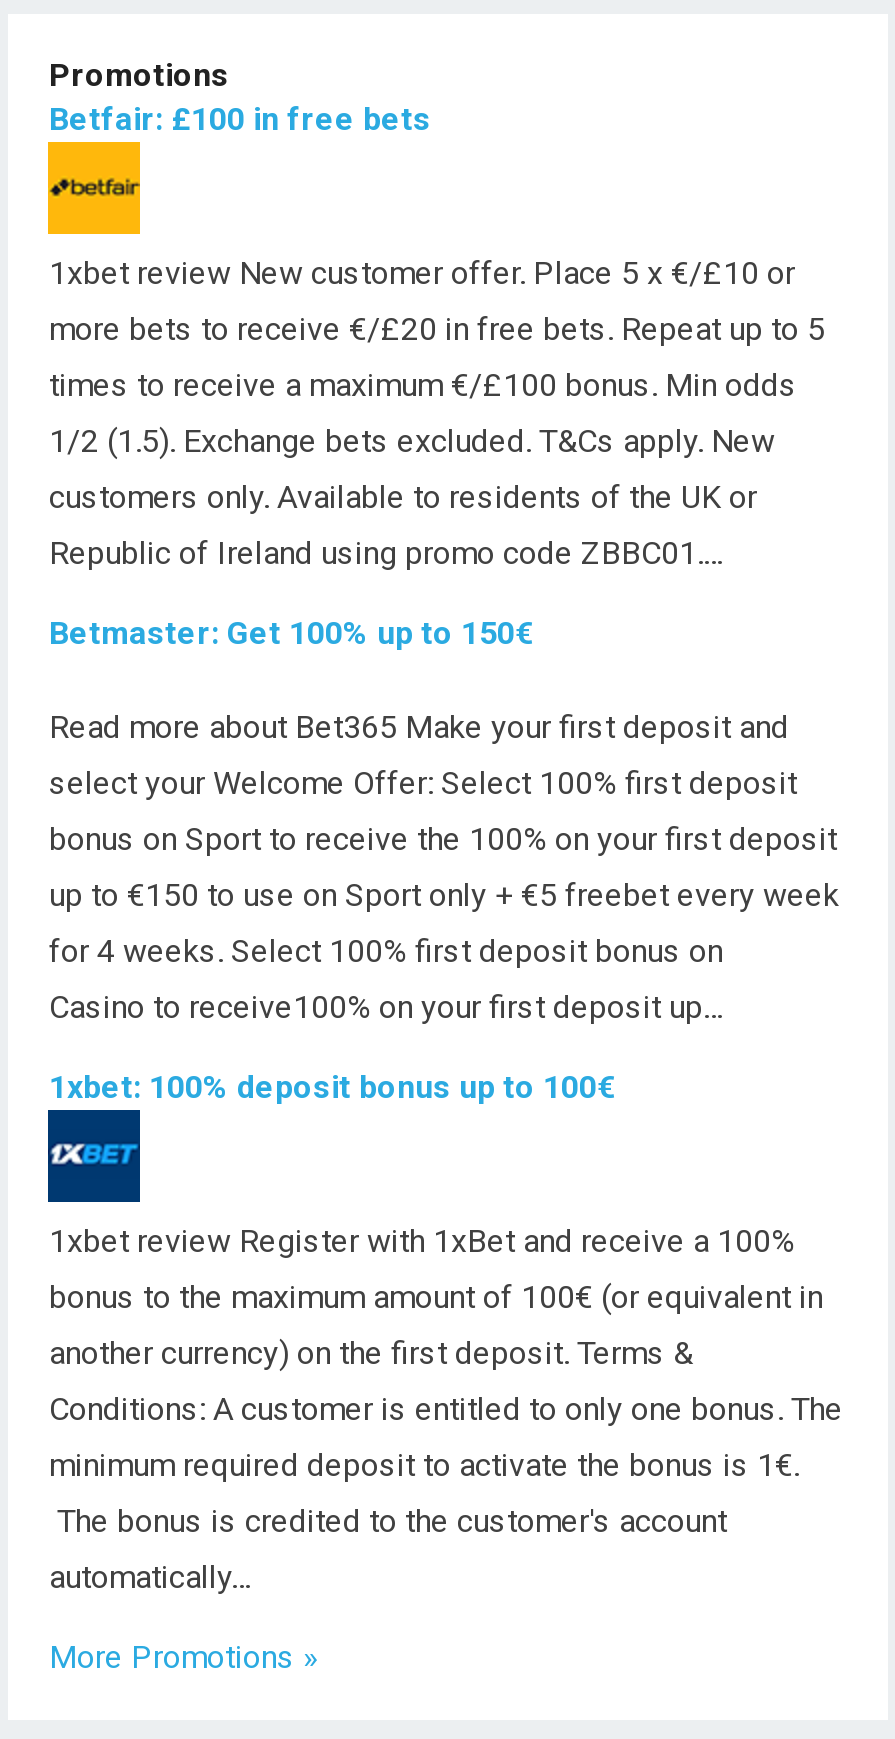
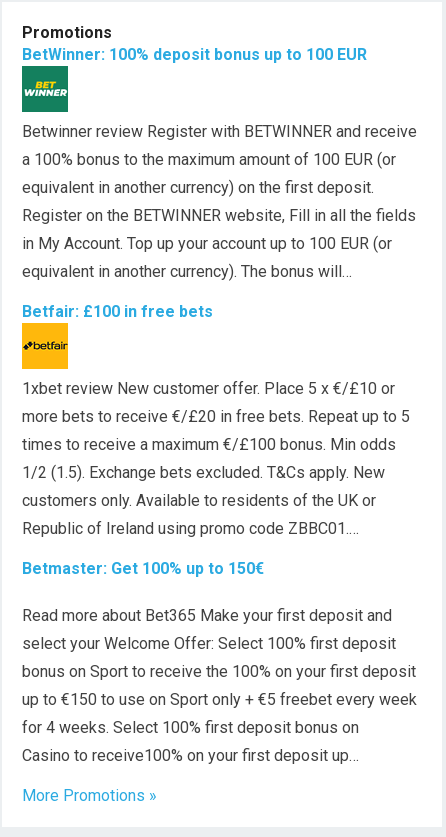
none -> [21,72,417,281] [image] | Betwinner review Register with BETWINNER and receive | a 100% bonus to the maximum amount of 100 EUR (or | equivalent in another currency) on the first deposit. | Register on the BETWINNER website, Fill in all the fields | in My Account. Top up your account up to 100 EUR (or | equivalent in another currency). The bonus will…
none -> [22,45,367,64] BetWinner: 100% deposit bonus up to 100 EUR
moved [49,100,839,1026] -> [22,302,417,765]: Betfair: £100 in free bets | 1xbet review New customer offer. Place 5 x €/£10 or | more bets to receive €/£20 in free bets. Repeat up to 5 | ... | for 4 weeks. Select 100% first deposit bonus on | Casino to receive100% on your first deposit up…
[49,1068,615,1106] 1xbet: 100% deposit bonus up to 100€ -> none
[46,1122,843,1596] [image] | 1xbet review Register with 1xBet and receive a 100% | bonus to the maximum amount of 100€ (or equivalent in | another currency) on the first deposit. Terms & | Conditions: A customer is entitled to only one bonus. The | minimum required deposit to activate the bonus is 1€. | The bonus is credited to the customer's account | automatically… -> none

